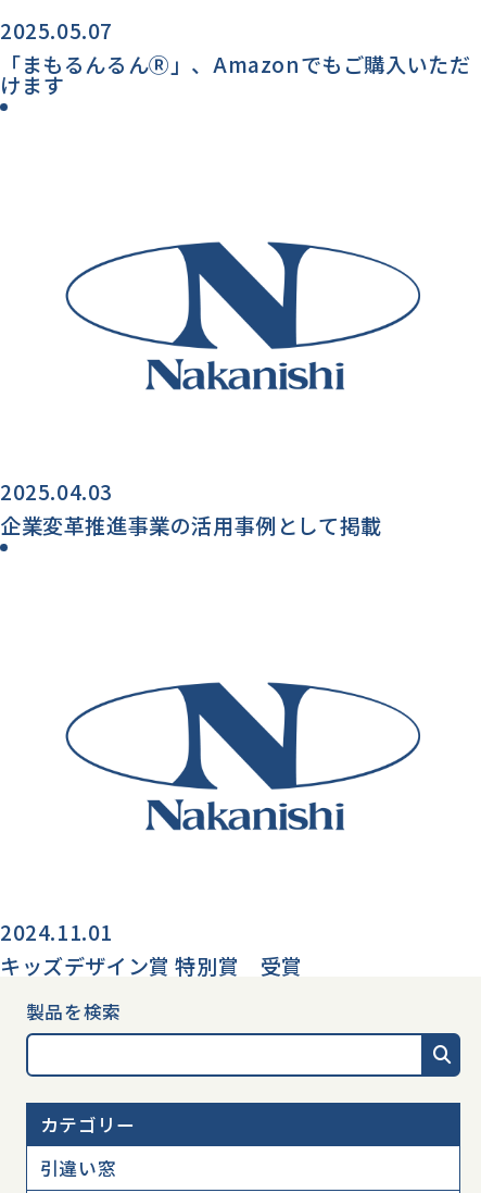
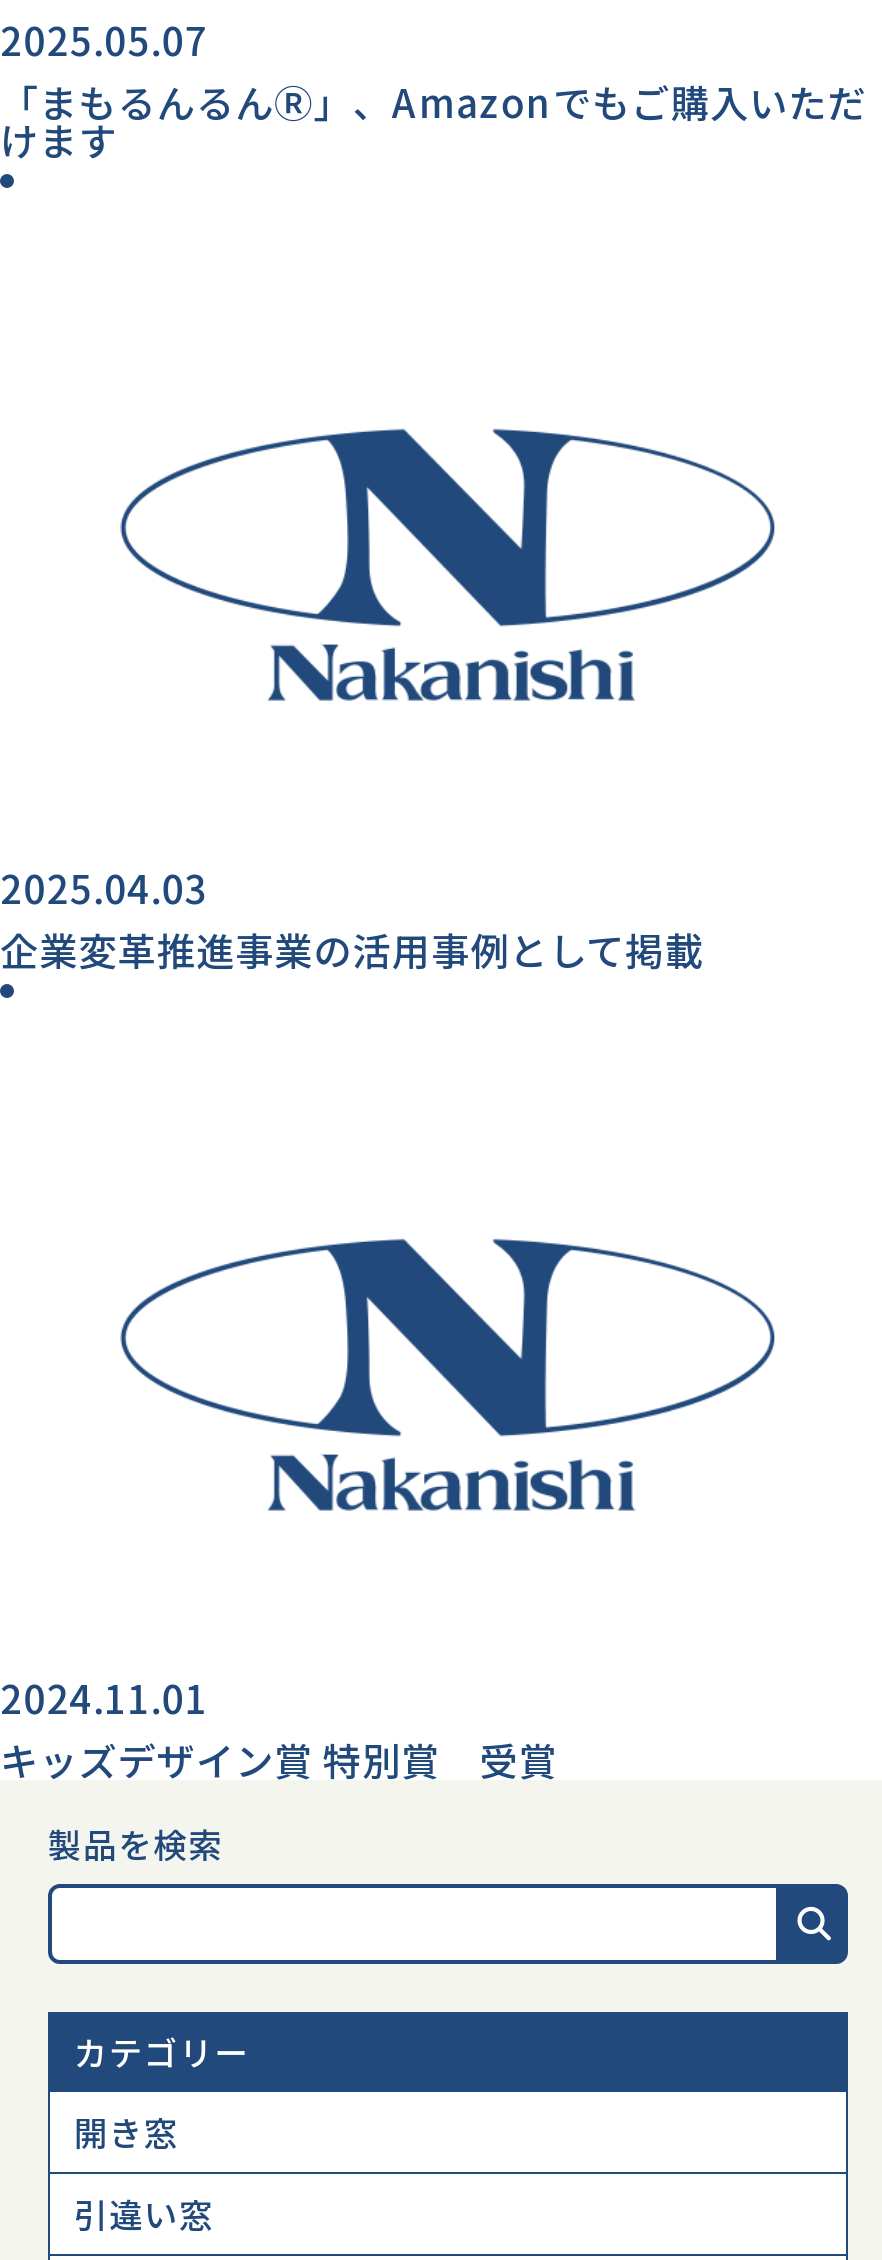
none -> [74,2109,179,2157] 開き窓

